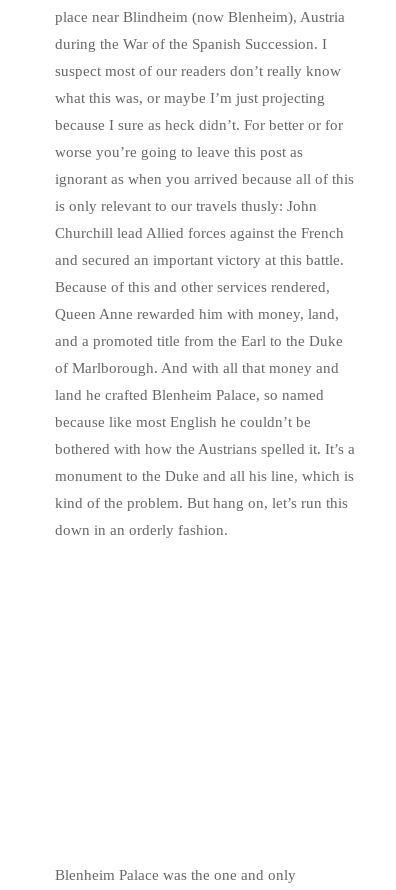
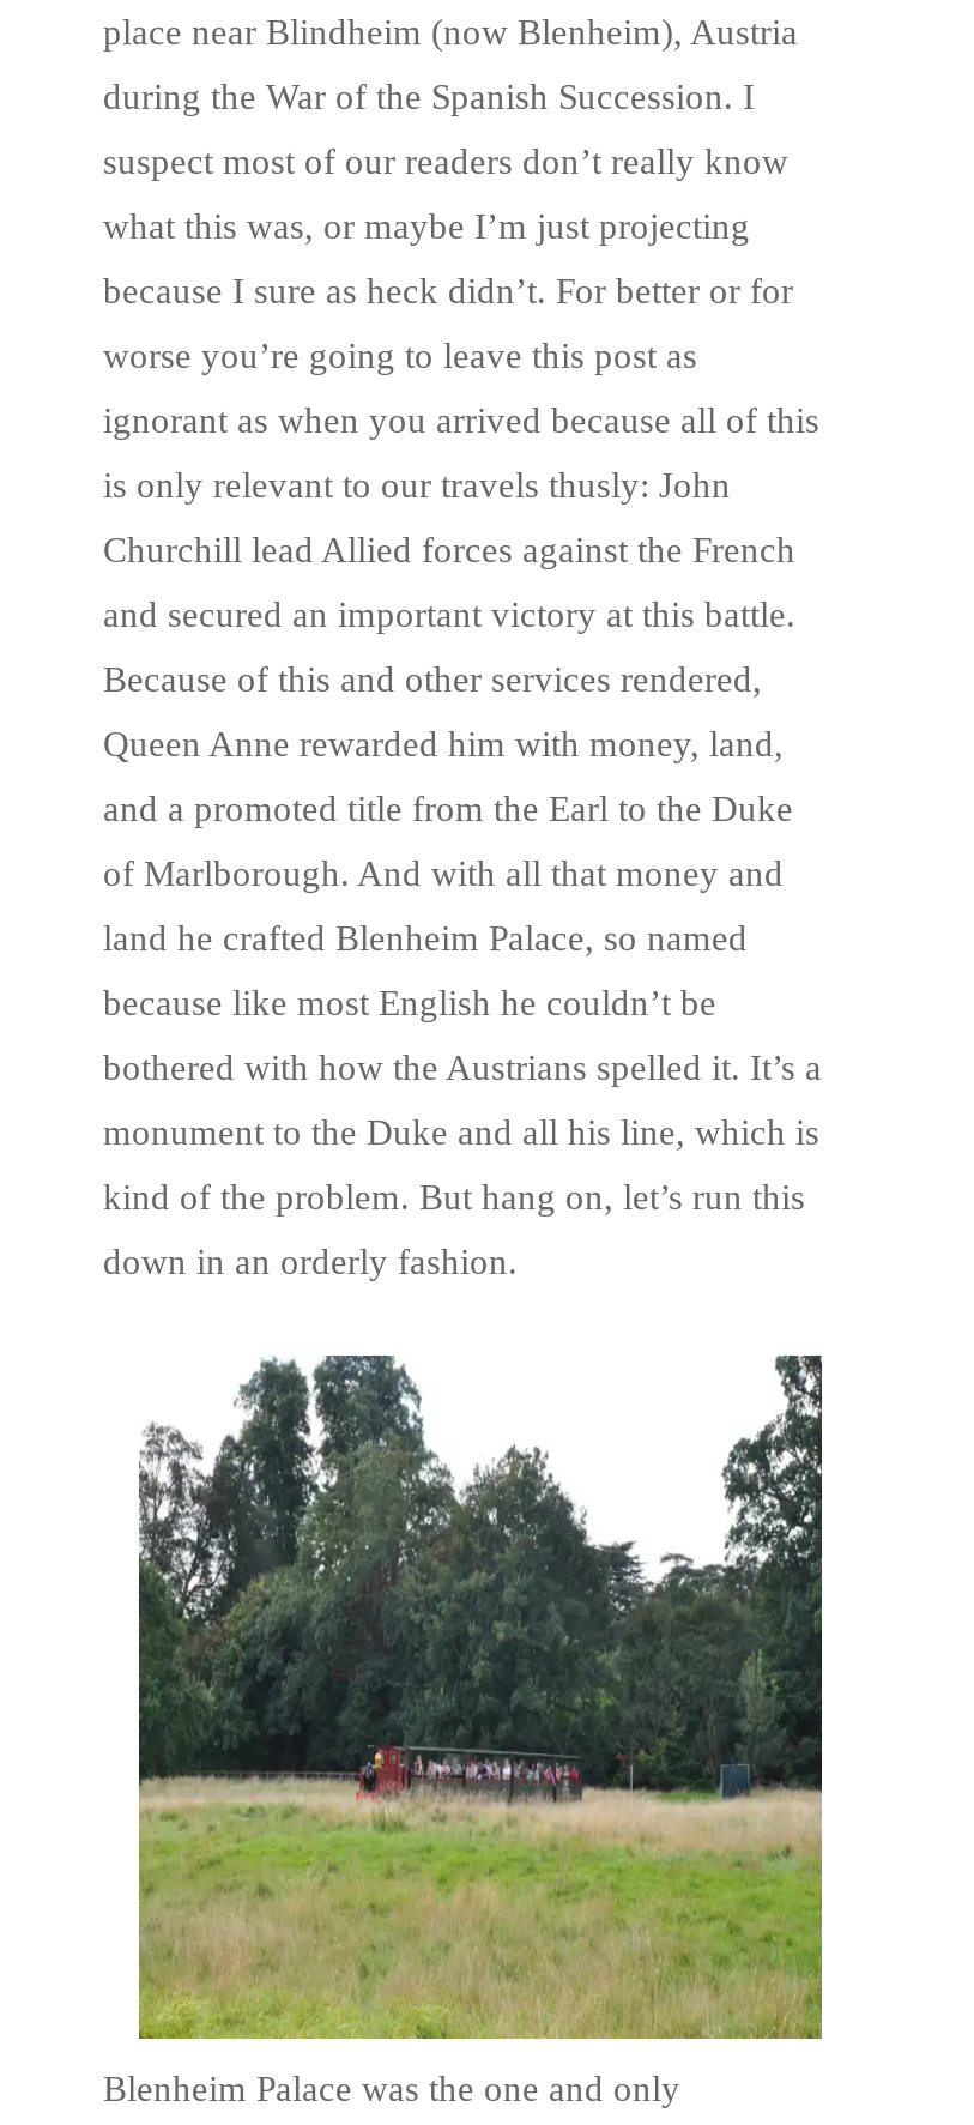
none -> [137,1353,824,2041] [image]

